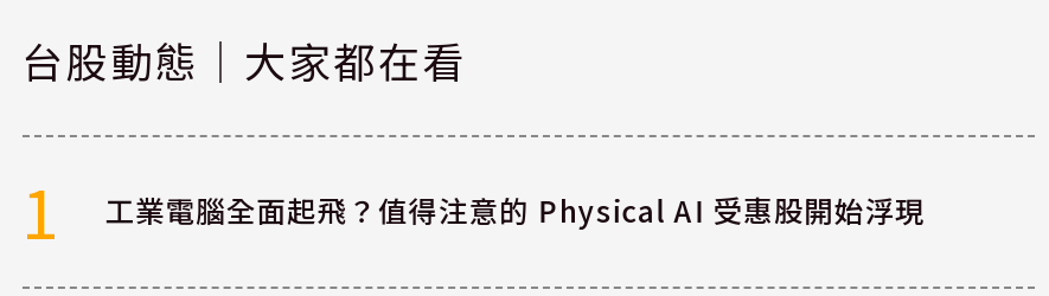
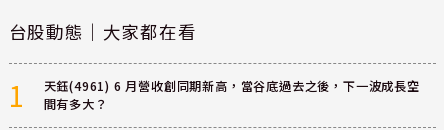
[105,190,925,233] 工業電腦全面起飛？值得注意的 Physical AI 受惠股開始浮現 -> [44,77,420,113] 天鈺(4961) 6 月營收創同期新高，當谷底過去之後，下一波成長空 | 間有多大？

